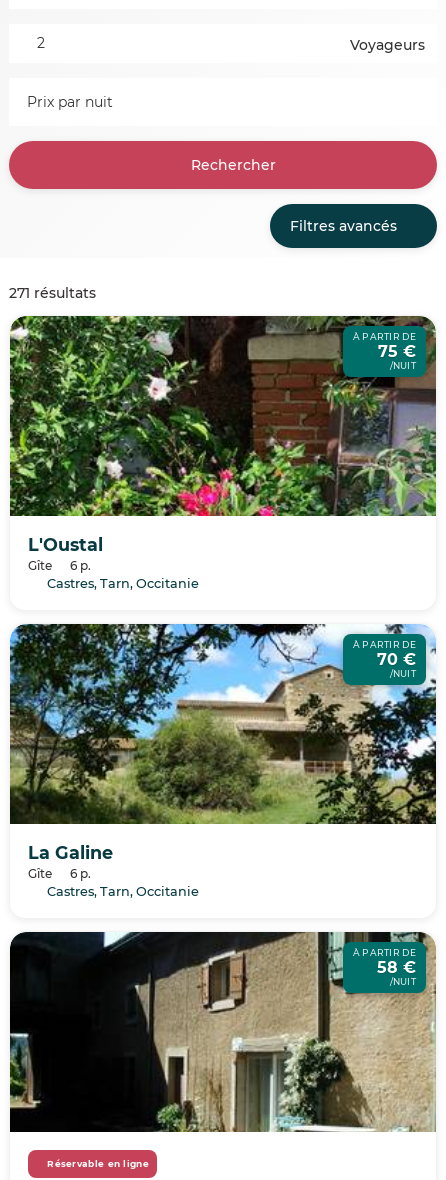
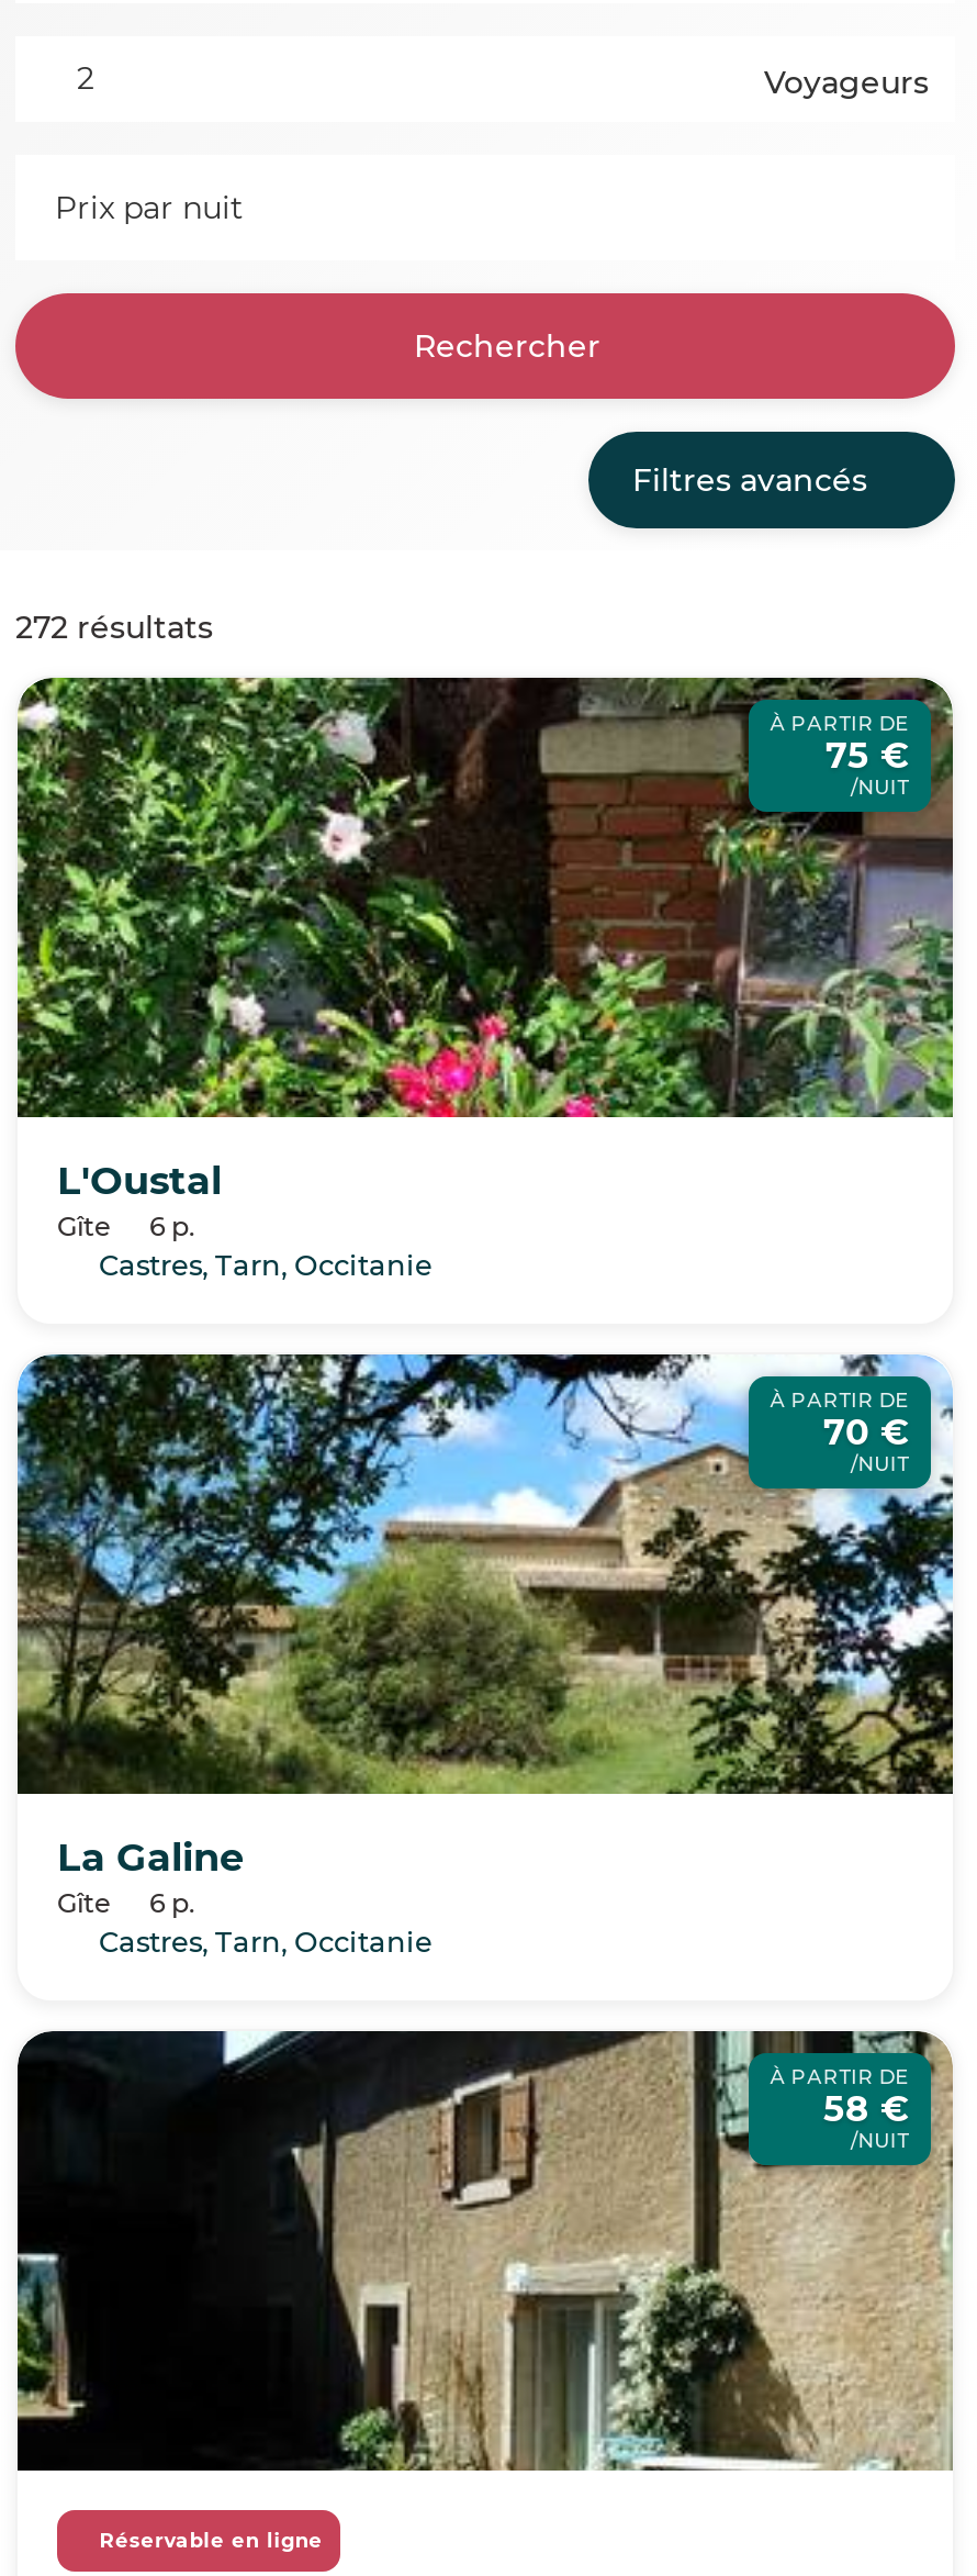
[9,284,96,302] 271 résultats -> [15,607,213,647] 272 résultats

